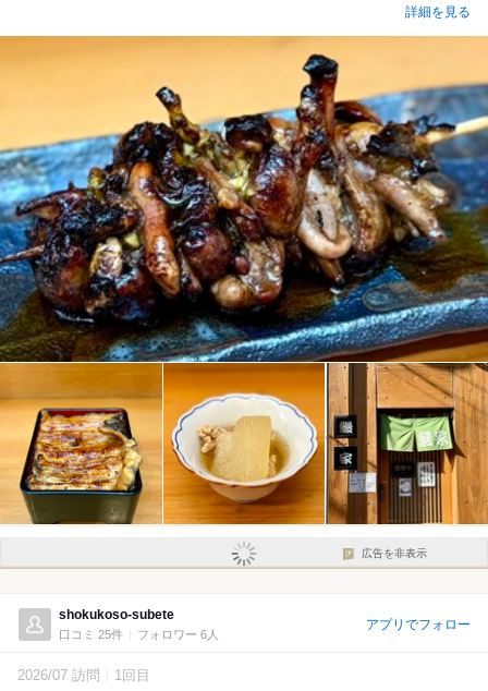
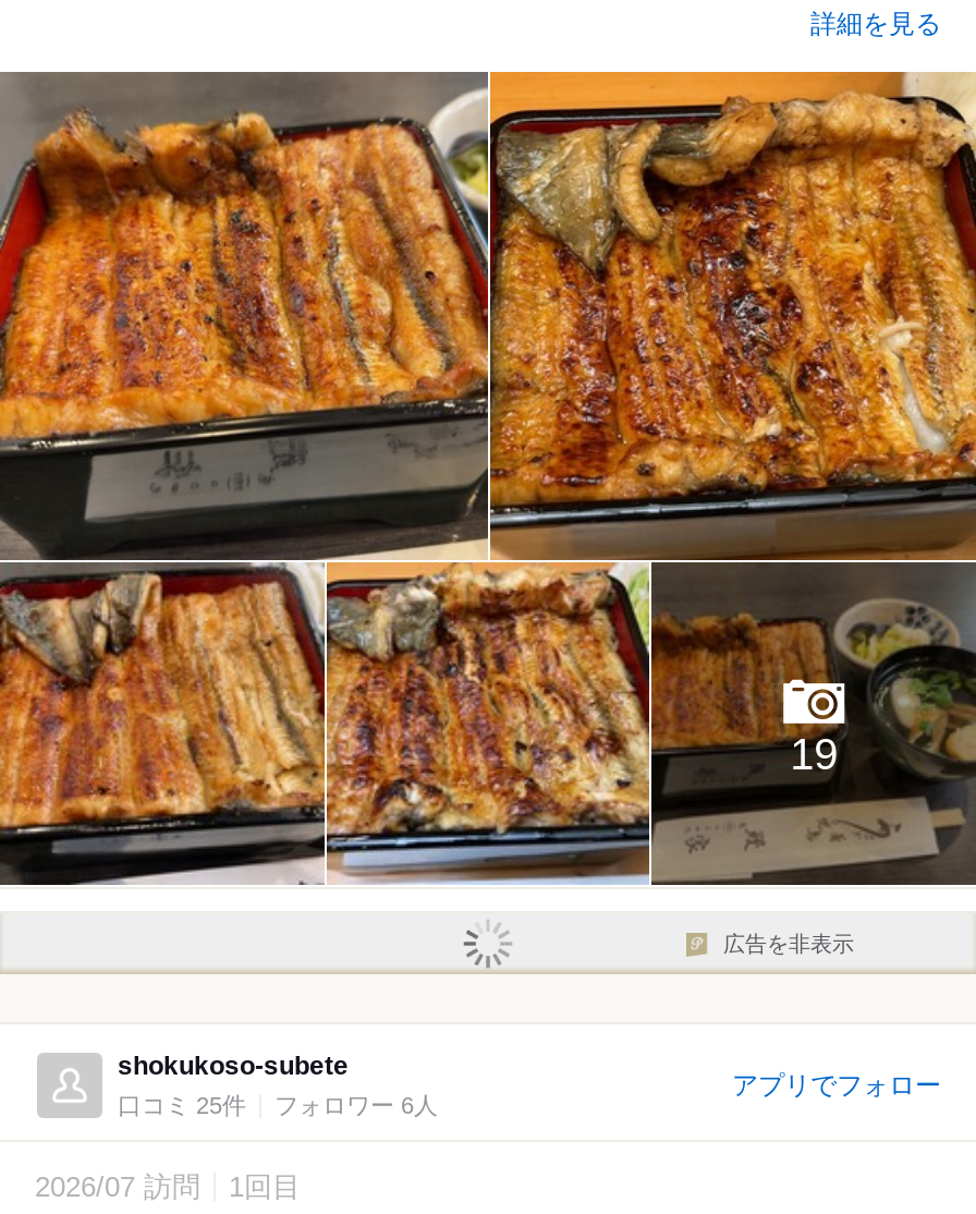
none -> [790,730,838,778] 19
[3,35,485,525] [image] -> [7,70,969,887] [image]

